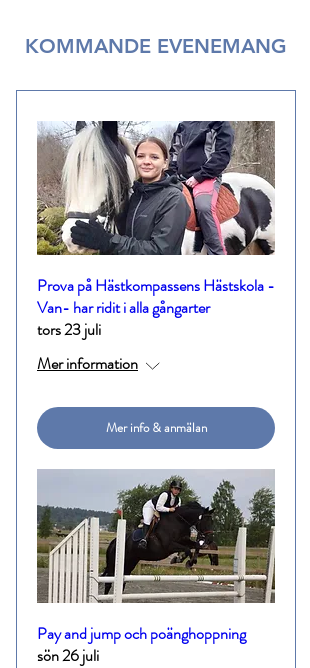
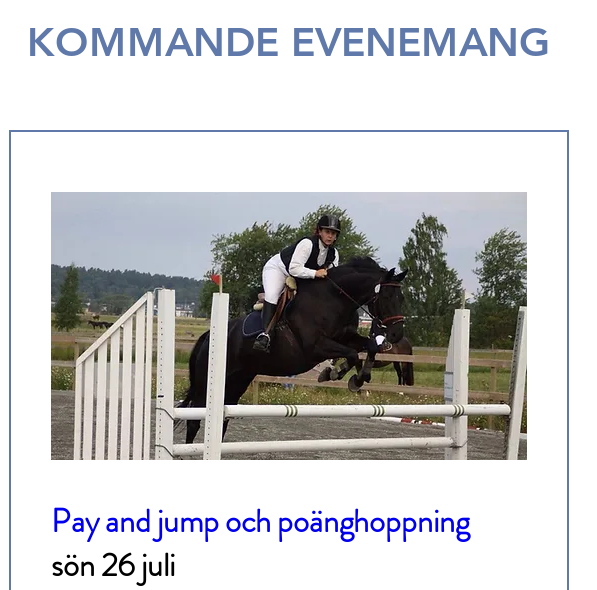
[37,120,275,437] [image] | Prova på Hästkompassens Hästskola - | Van- har ridit i alla gångarter | tors 23 juli | Mer information | Mer info & anmälan -> none

